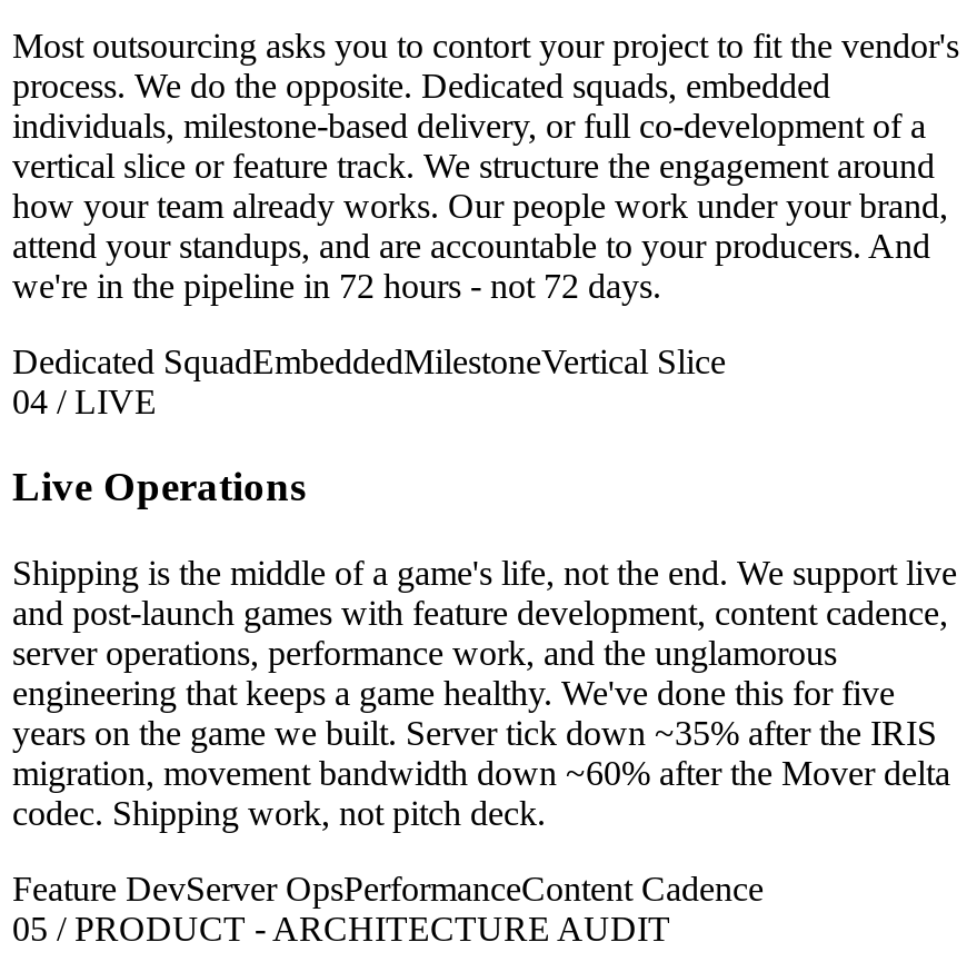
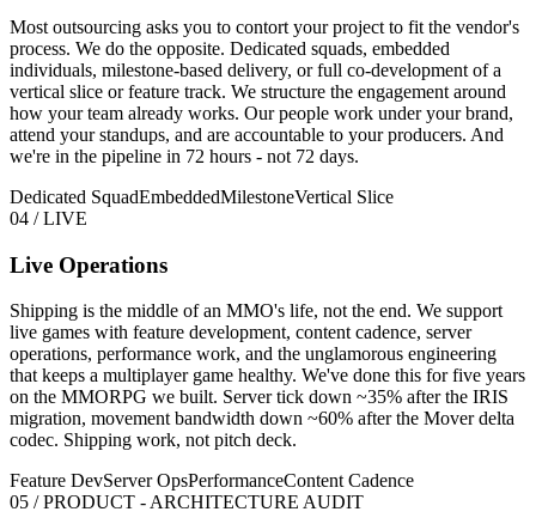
[12,554,957,752] Shipping is the middle of a game's life, not the end. We support live | and post-launch games with feature development, content cadence, | server operations, performance work, and the unglamorous | engineering that keeps a game healthy. We've done this for five | years on the game we built. Server tick down ~35% after the IRIS -> [10,301,525,407] Shipping is the middle of an MMO's life, not the end. We support | live games with feature development, content cadence, server | operations, performance work, and the unglamorous engineering | that keeps a multiplayer game healthy. We've done this for five years | on the MMORPG we built. Server tick down ~35% after the IRIS

